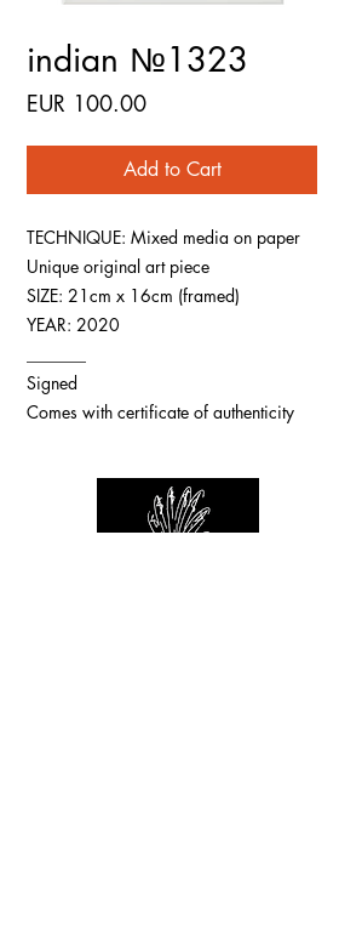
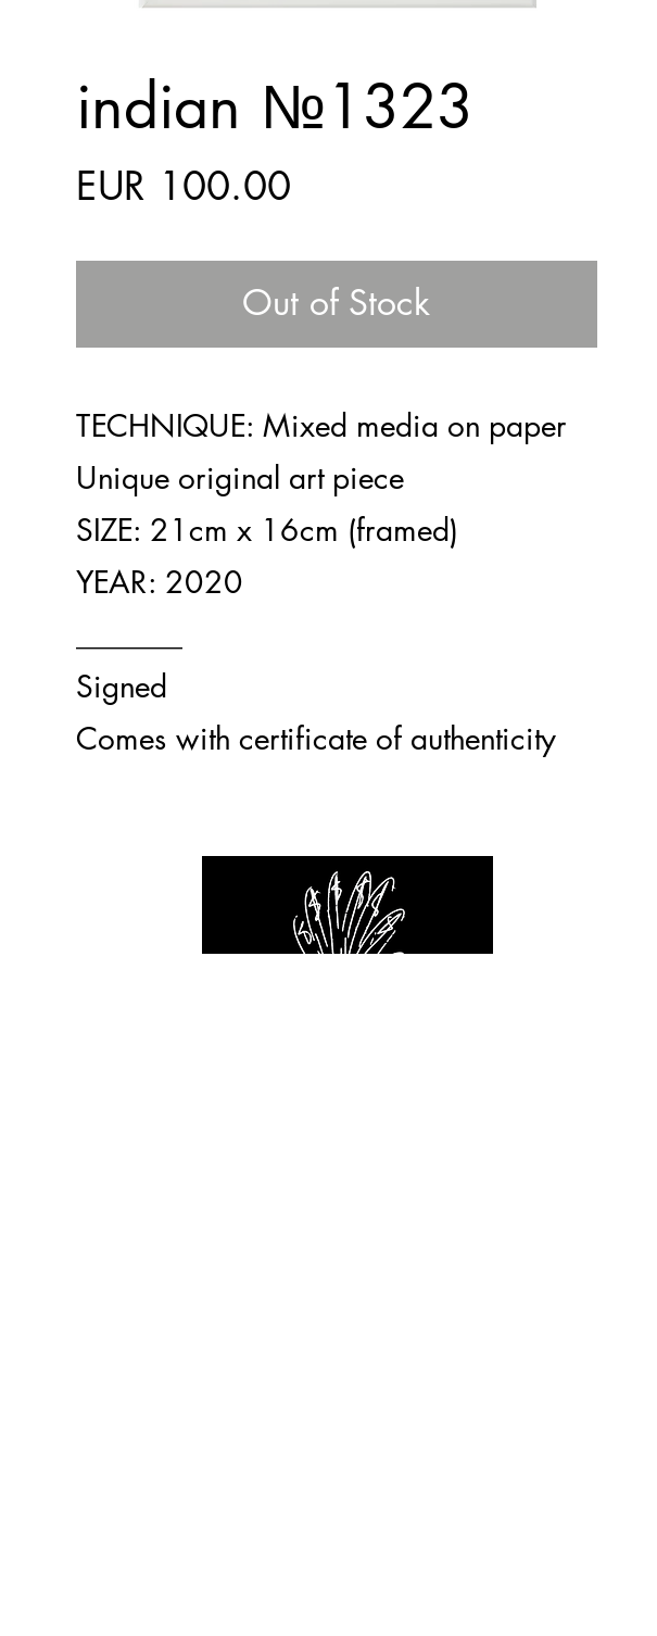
[123,157,221,182] Add to Cart -> [242,280,431,326] Out of Stock

